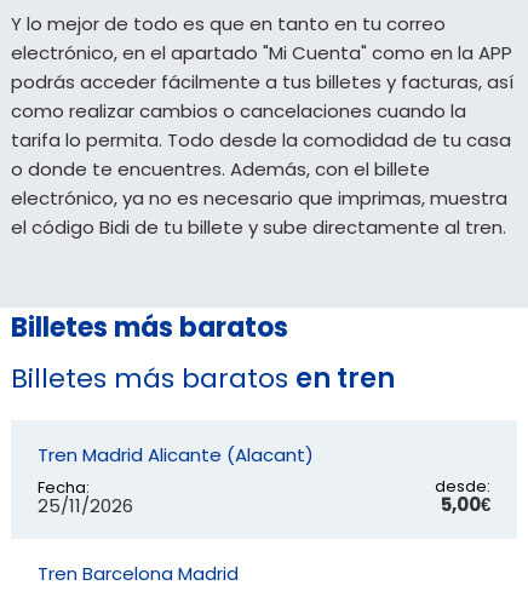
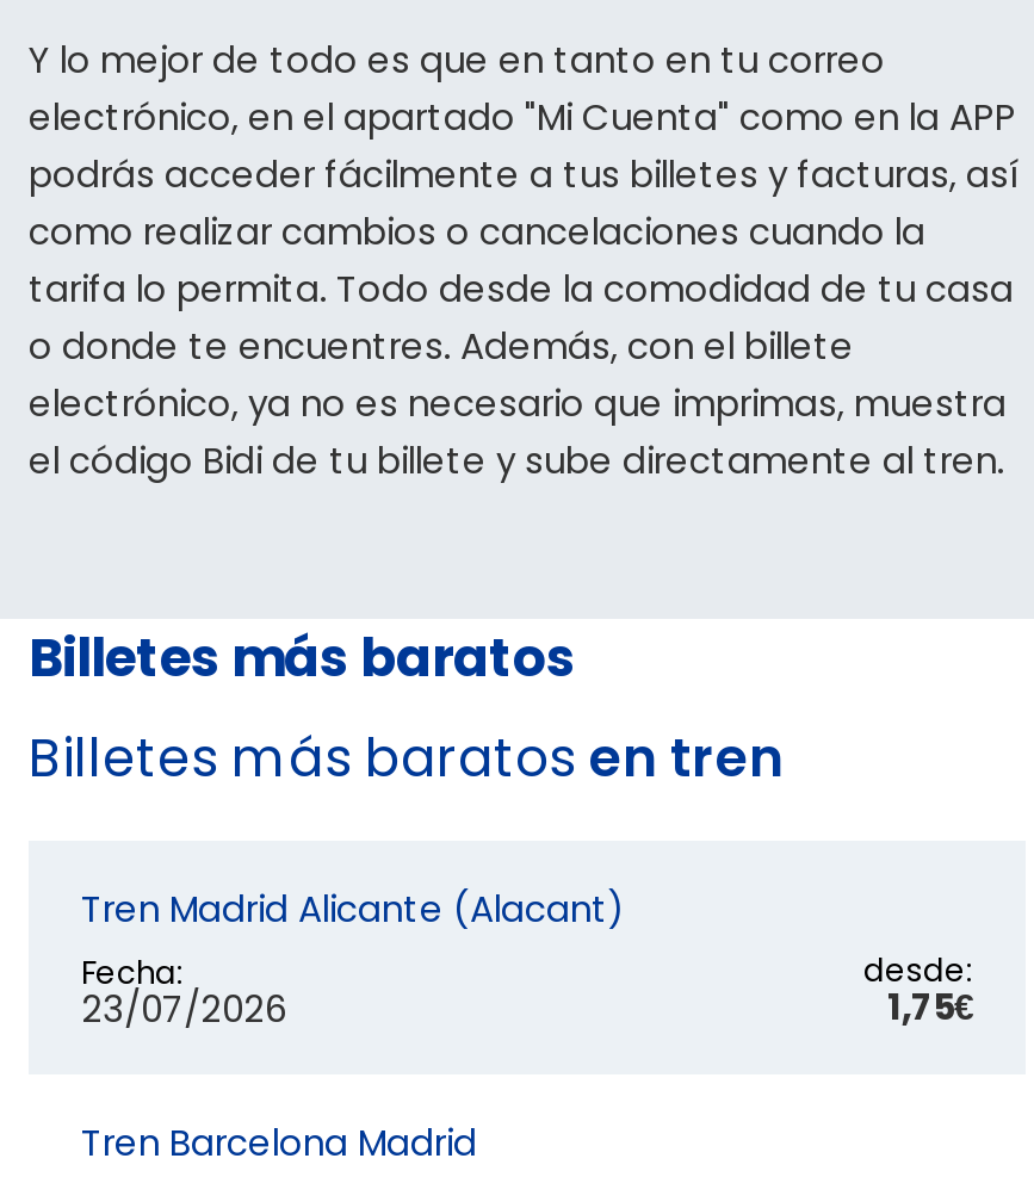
[38,493,133,518] 25/11/2026 -> [81,983,286,1033] 23/07/2026
[441,492,490,517] 5,00€ -> [887,982,973,1032] 1,75€

